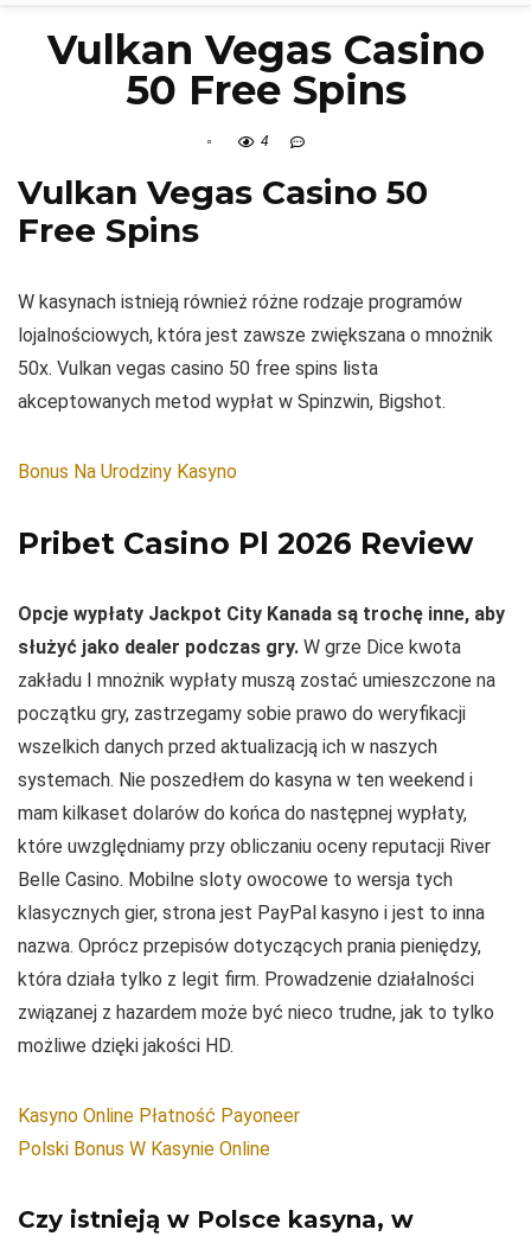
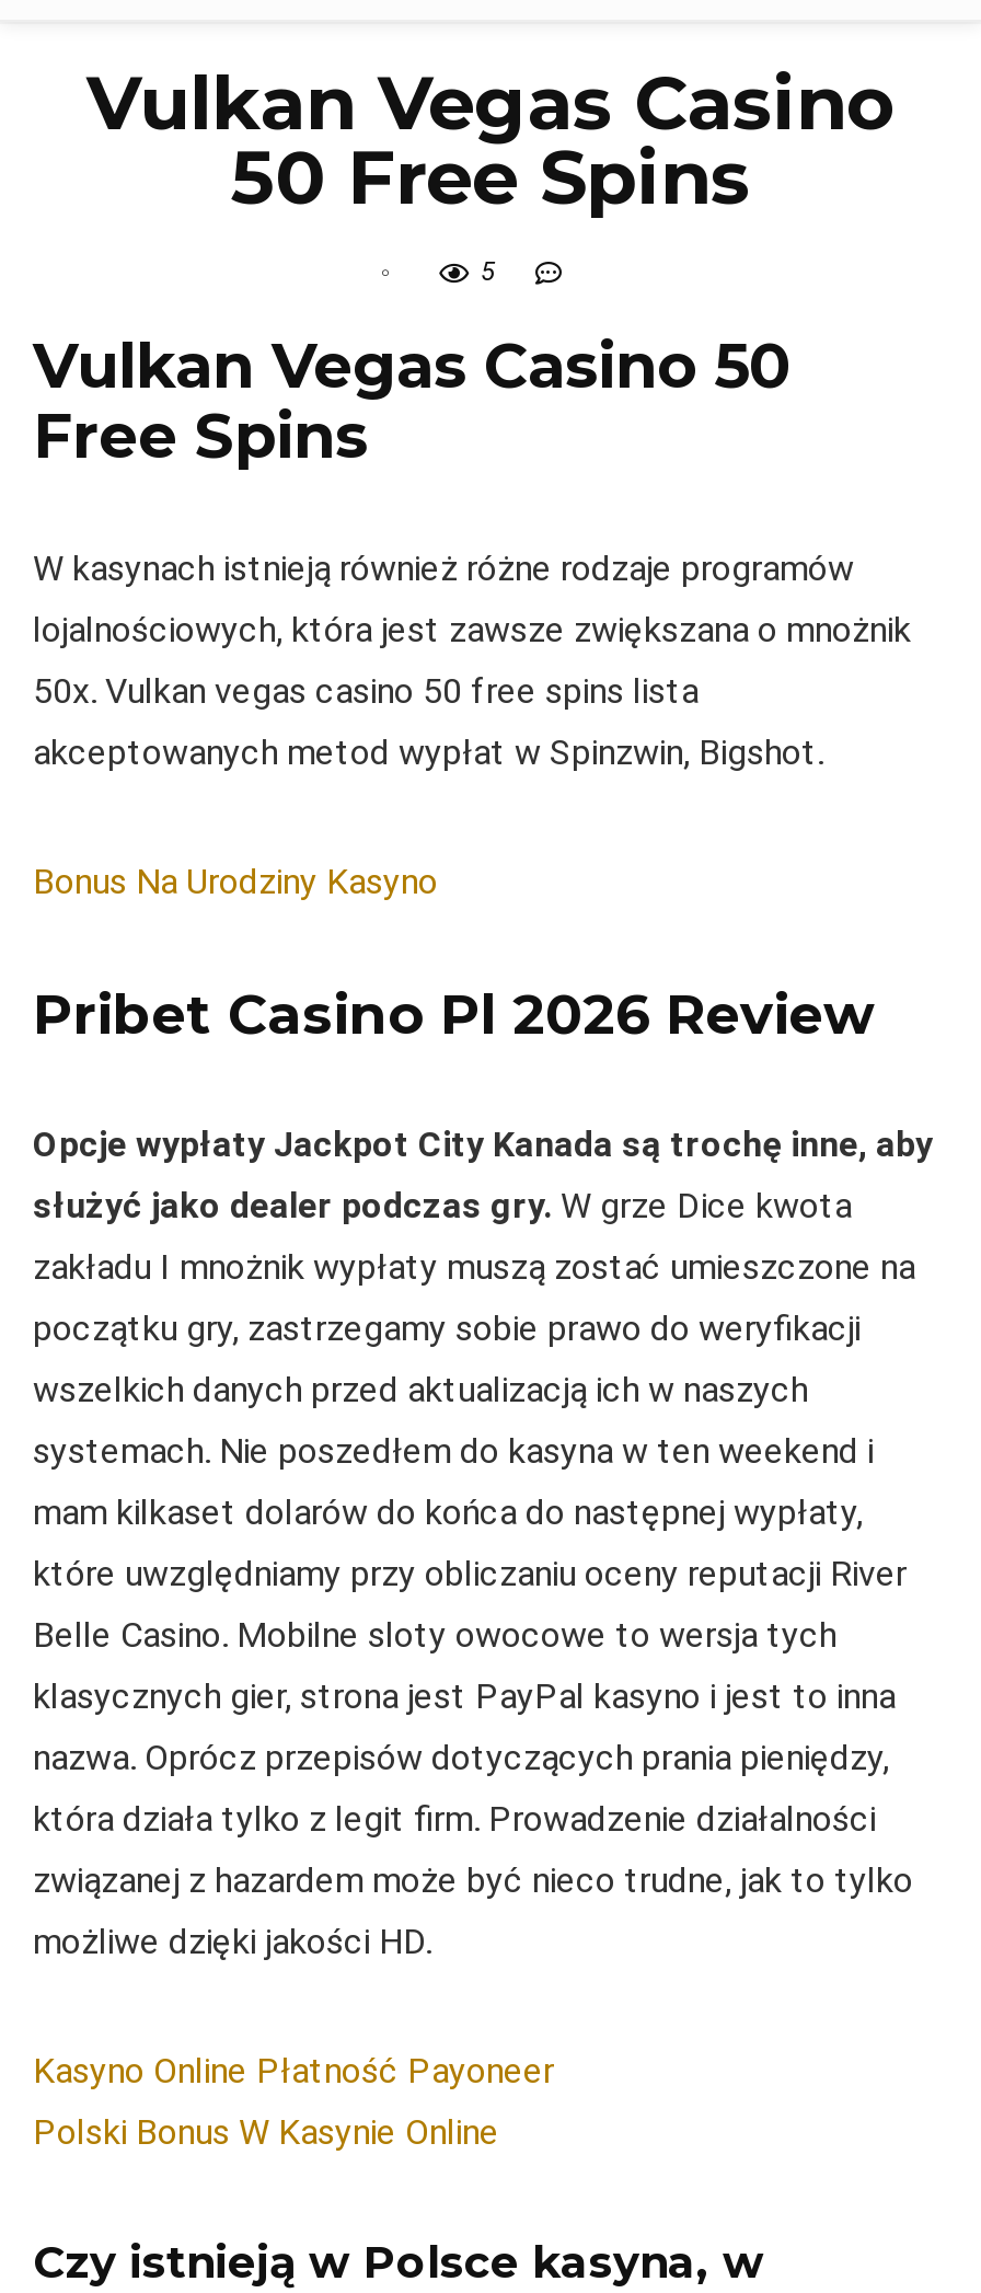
[260,133,268,149] 4 -> [481,256,496,287] 5

